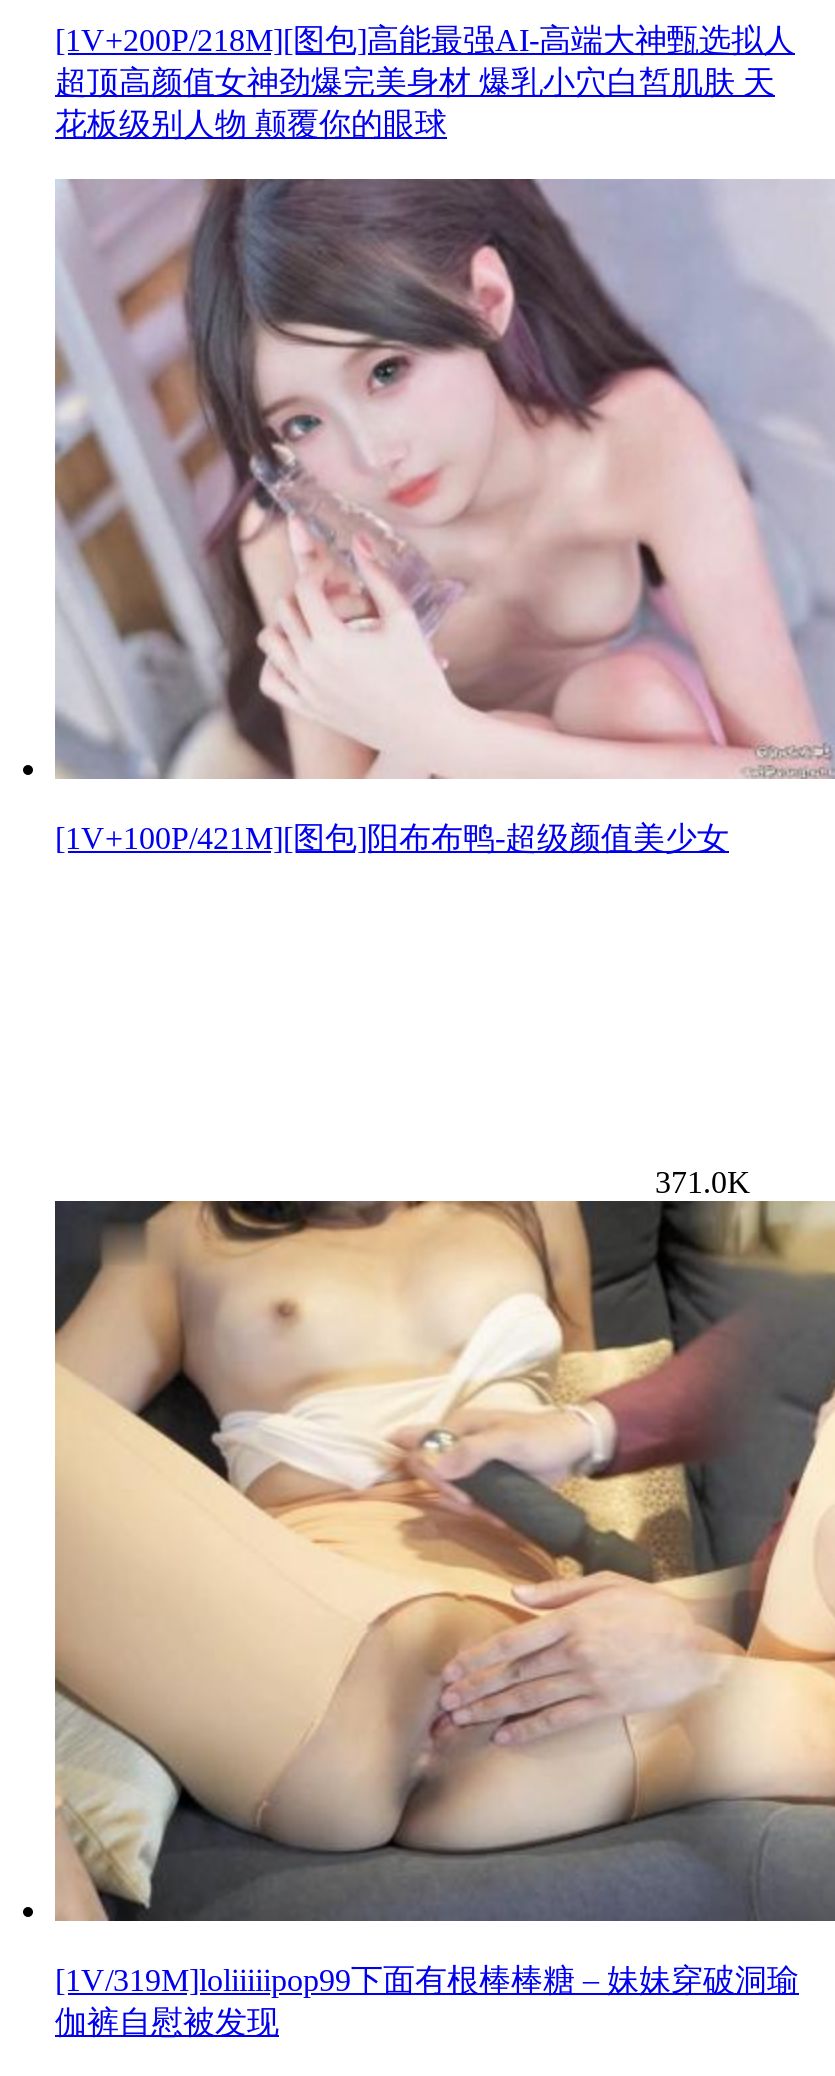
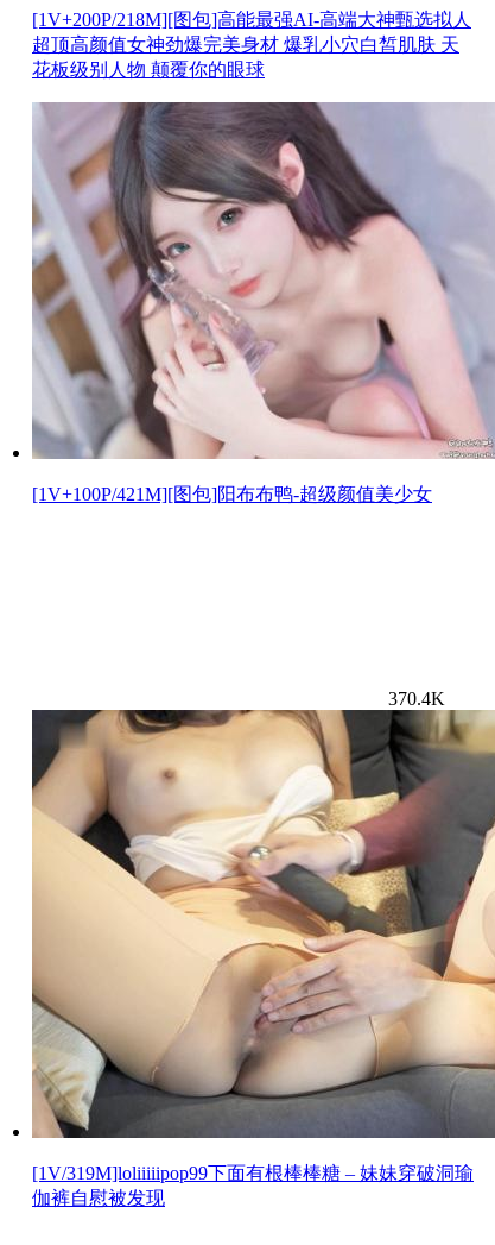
[655,1166,751,1200] 371.0K -> [388,689,445,709] 370.4K

